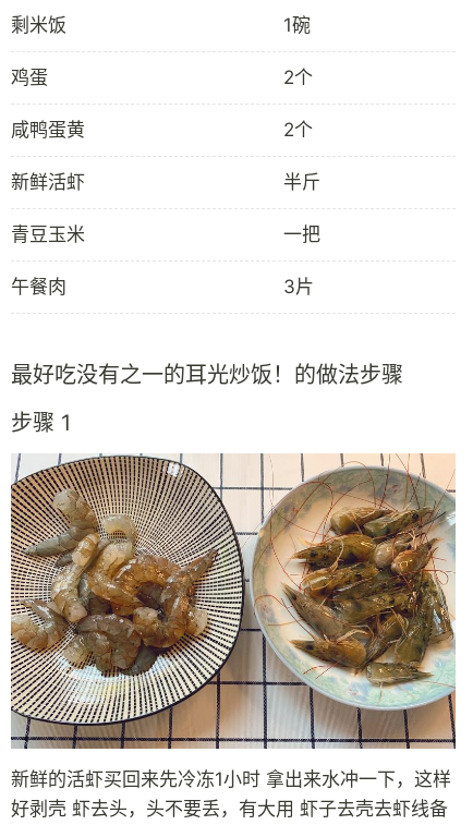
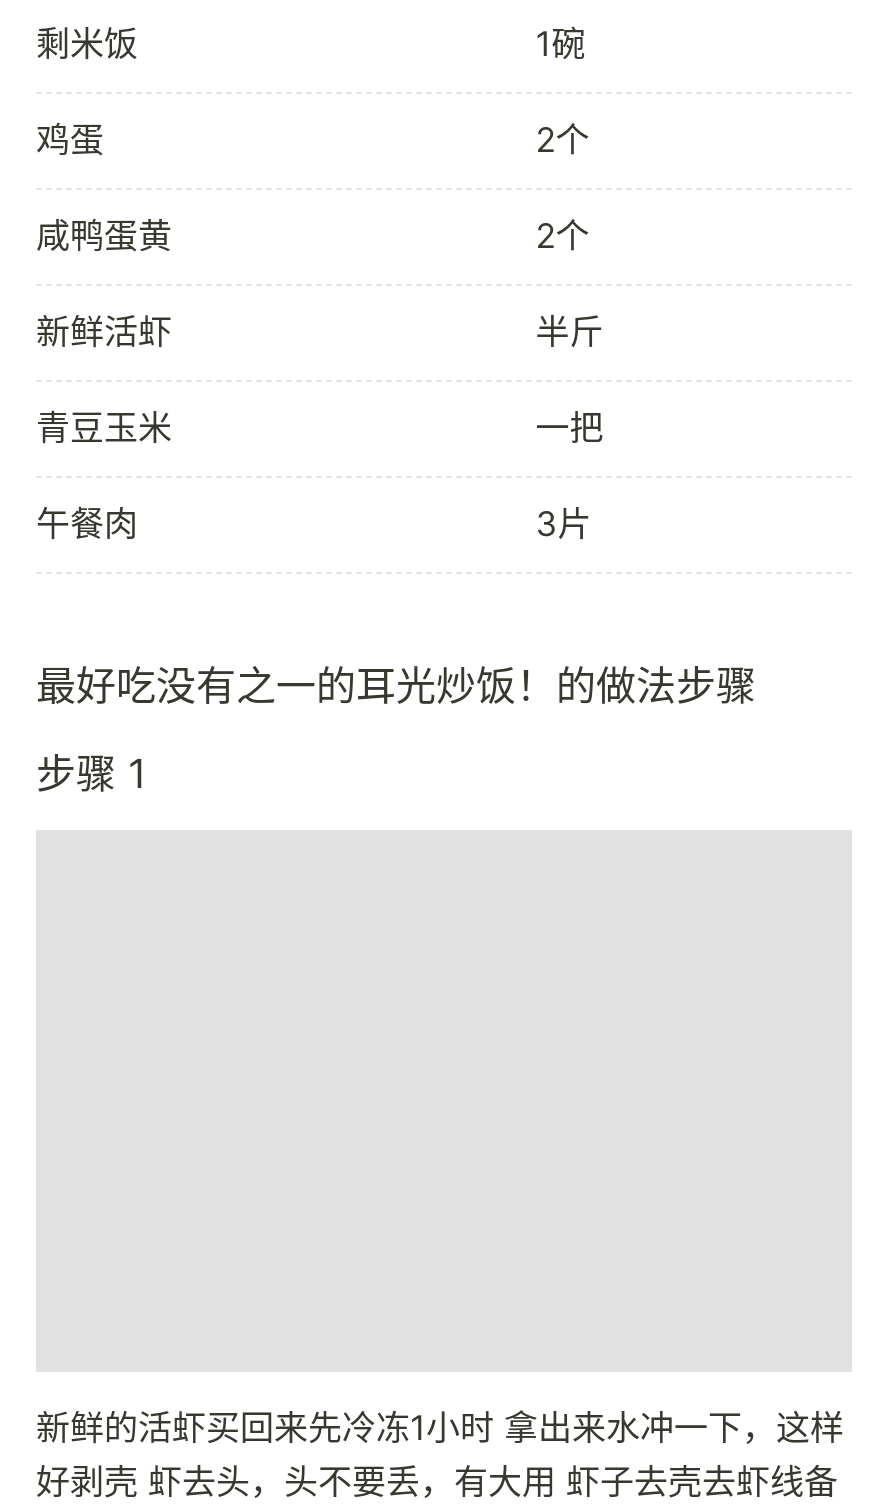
[10,453,457,750] [image] -> none

